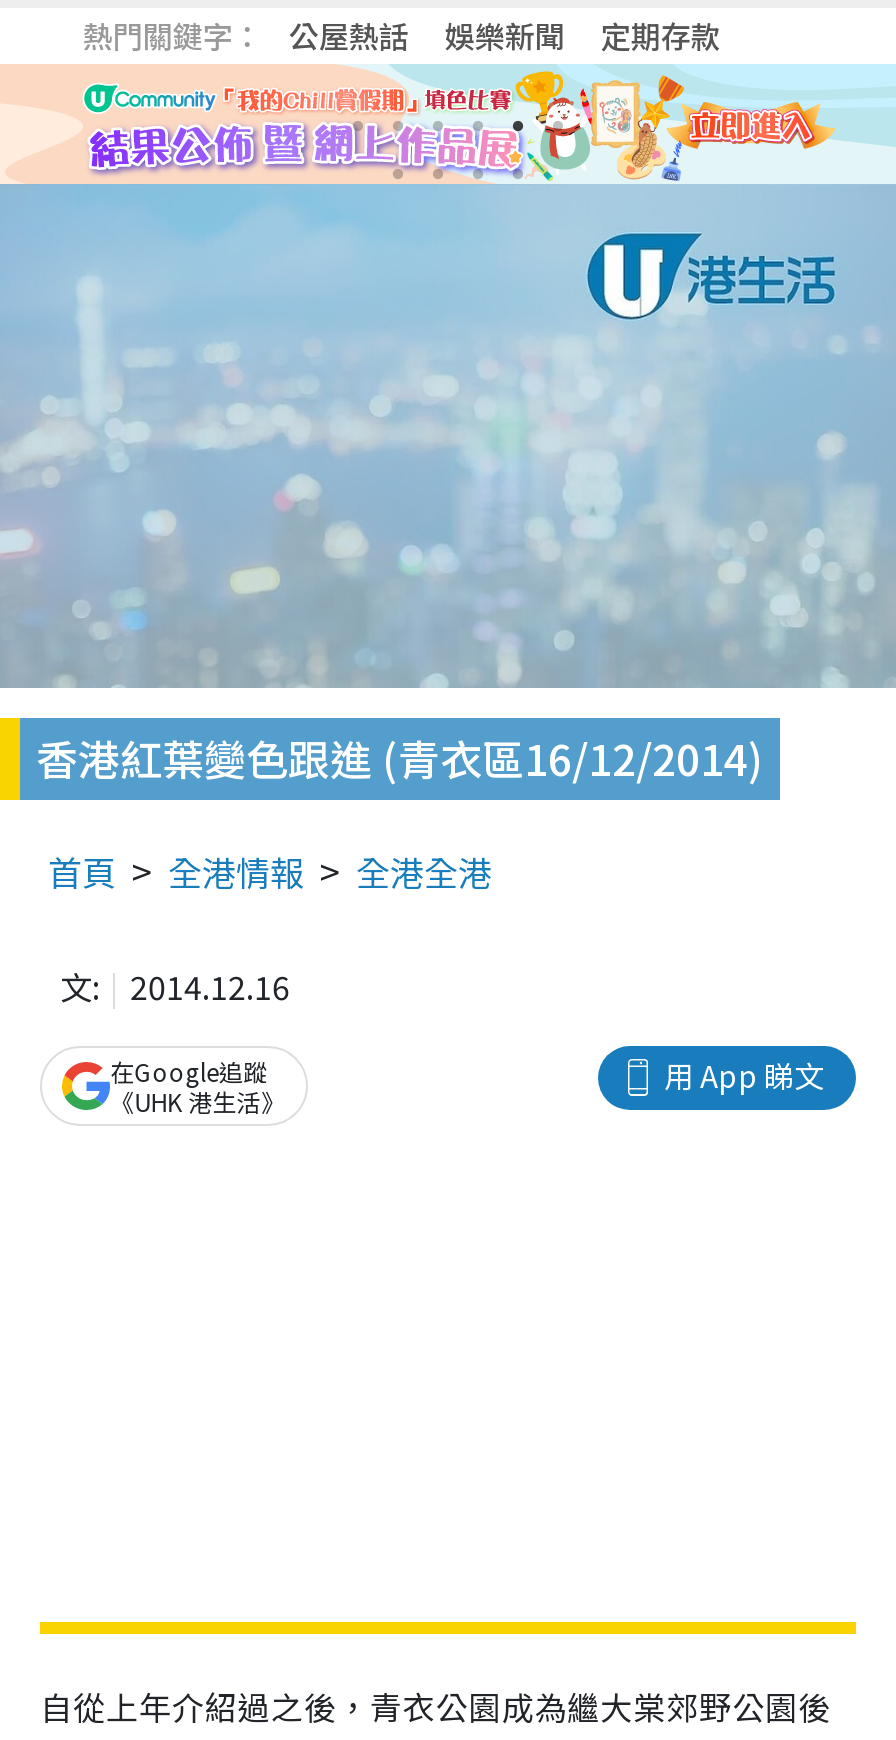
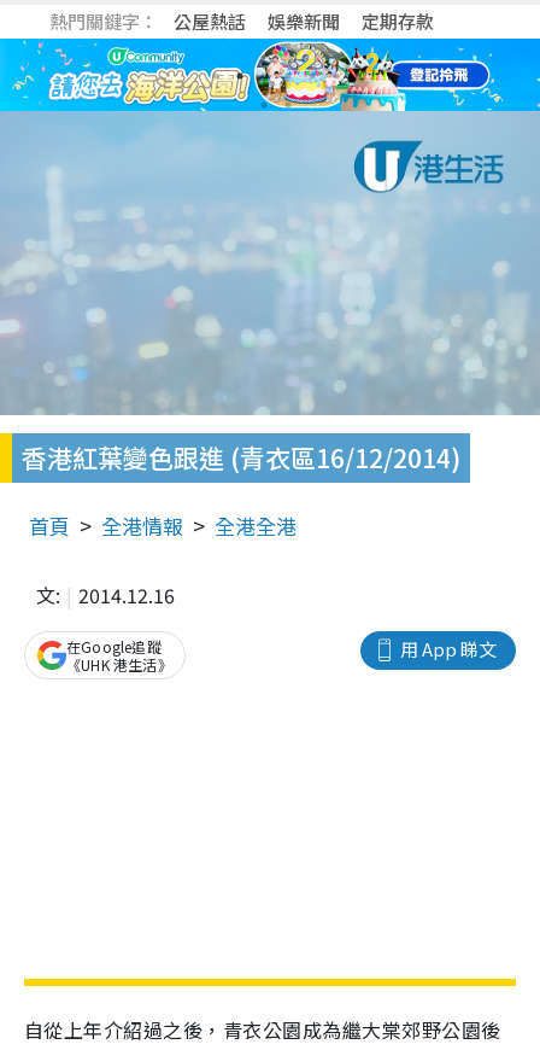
[6,64,890,186] [image] -> [4,37,536,112] [image]

